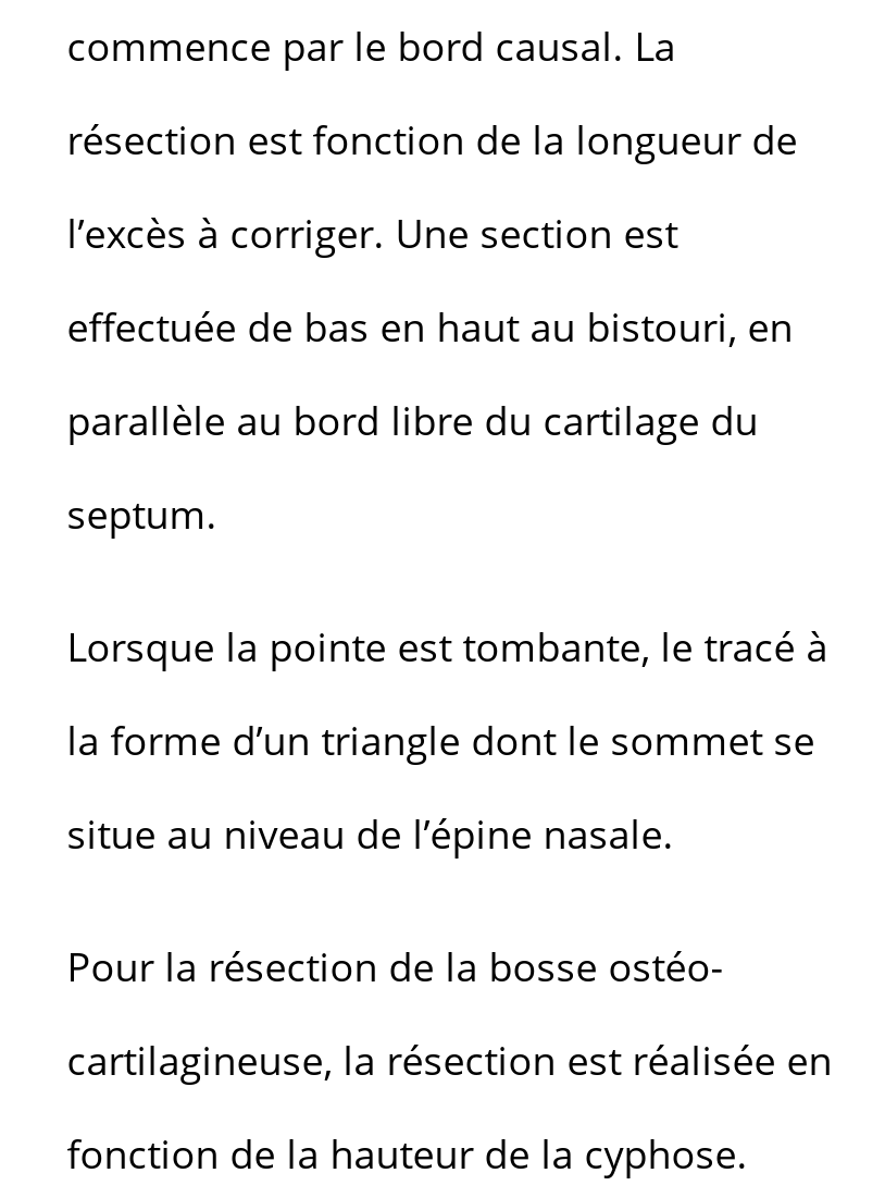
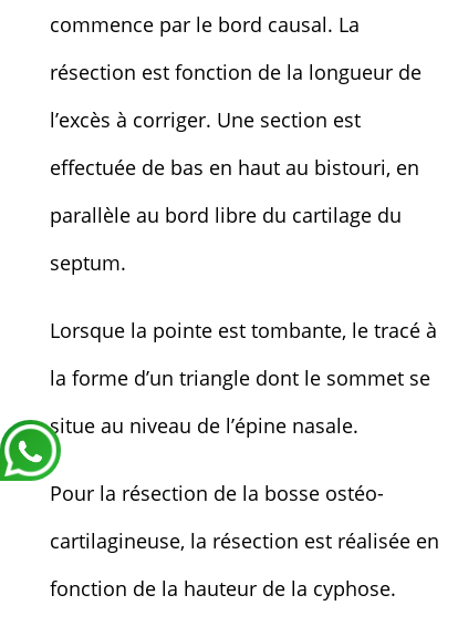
none -> [3,419,62,482] [image]

